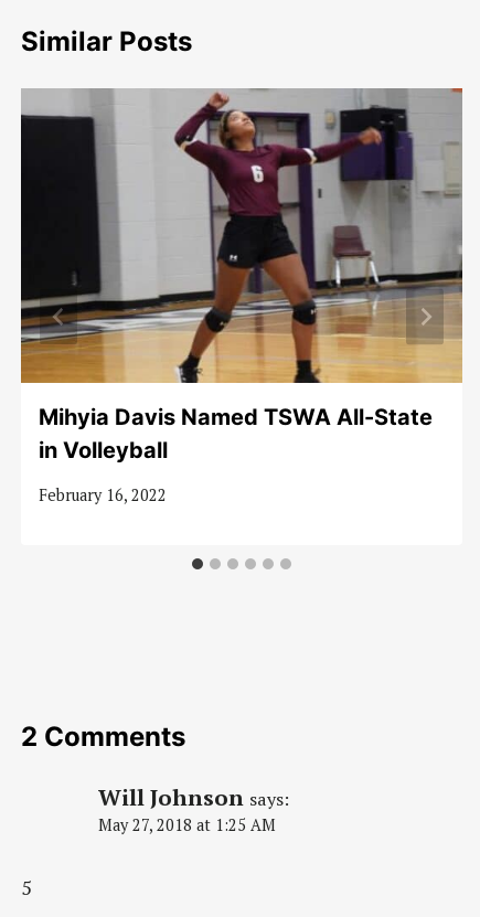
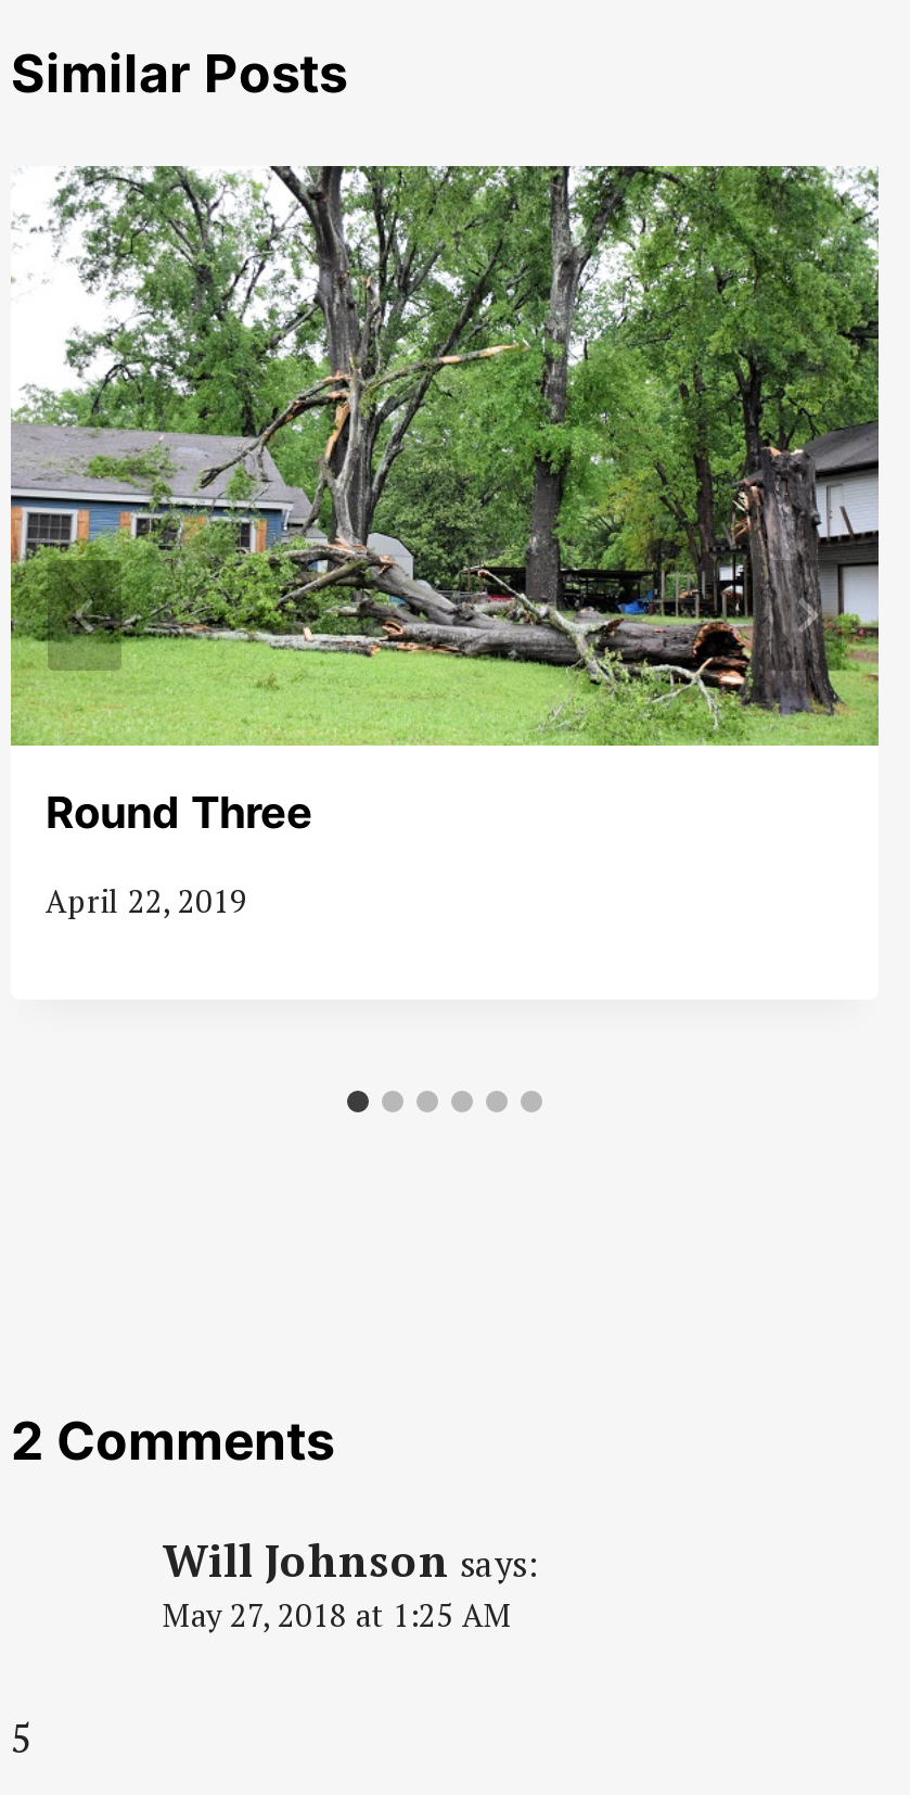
[20,87,463,463] [image] | Mihyia Davis Named TSWA All-State | in Volleyball -> [9,164,881,839] [image] | Round Three
[39,485,167,506] February 16, 2022 -> [46,881,247,922] April 22, 2019

